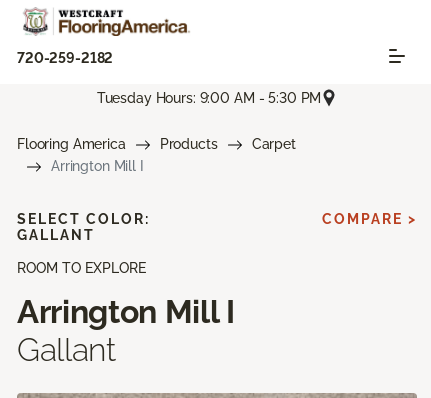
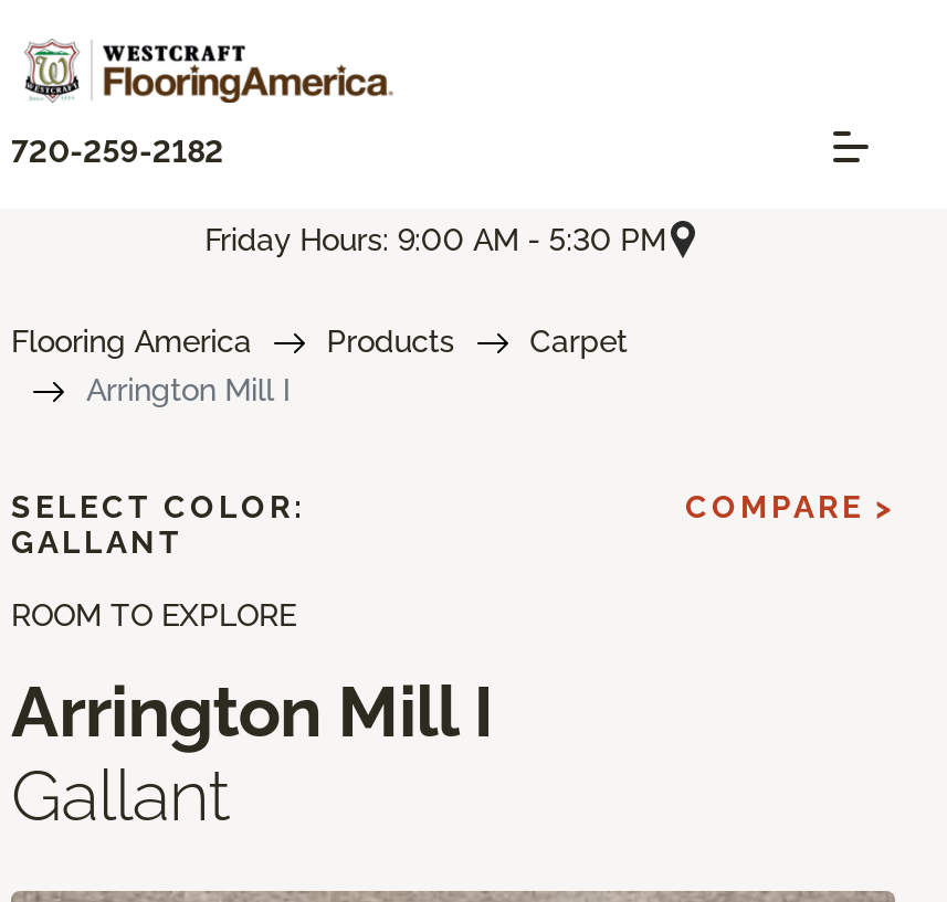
[97,90,321,106] Tuesday Hours: 9:00 AM - 5:30 PM -> [205,221,666,257] Friday Hours: 9:00 AM - 5:30 PM

